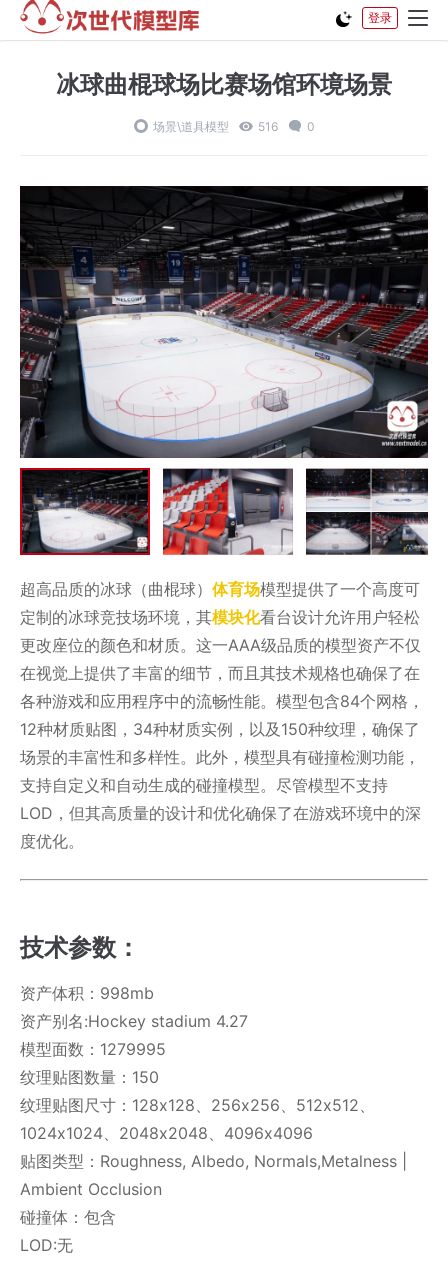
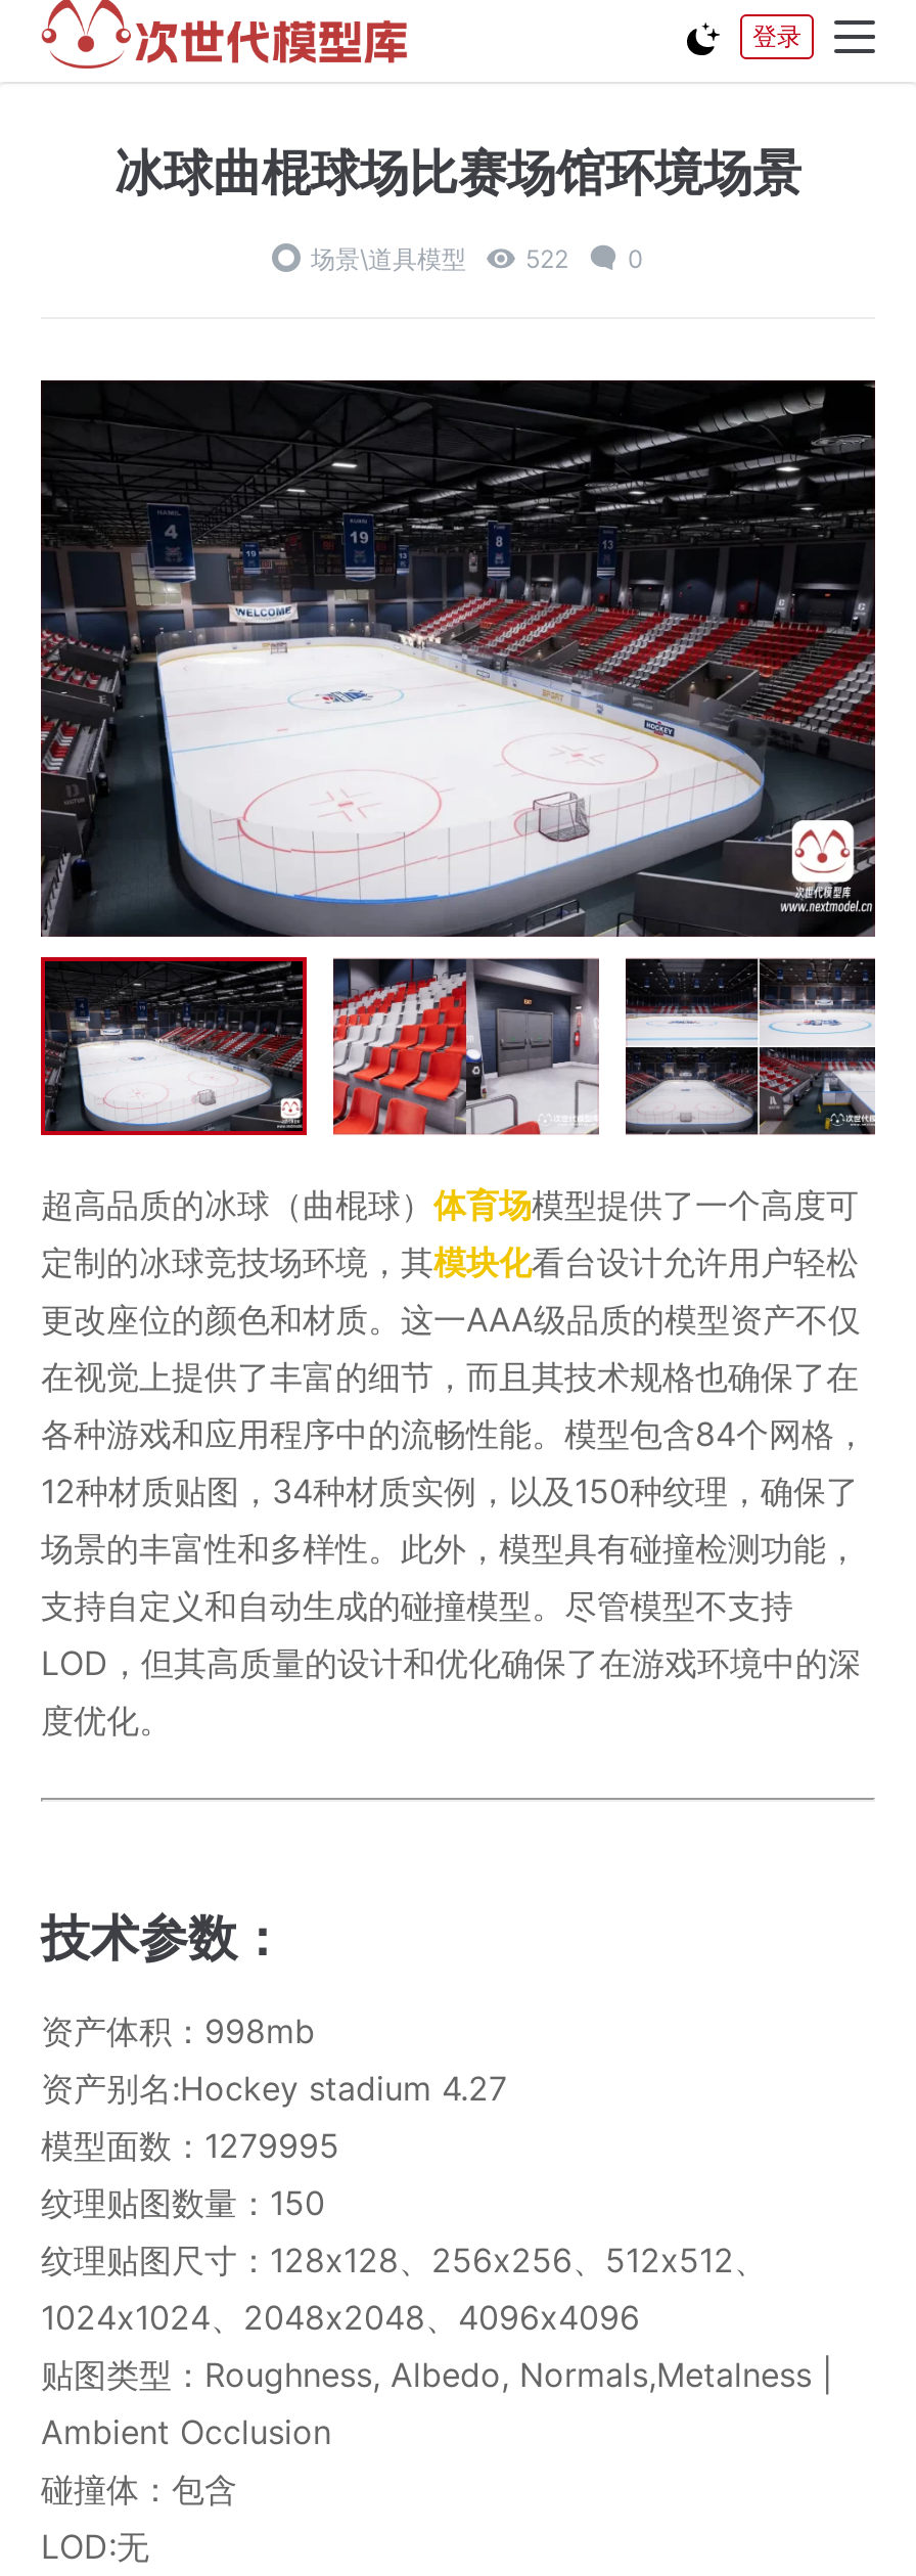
[152,119,314,134] 场景\道具模型 516 0 -> [311,243,644,274] 场景\道具模型 522 0

